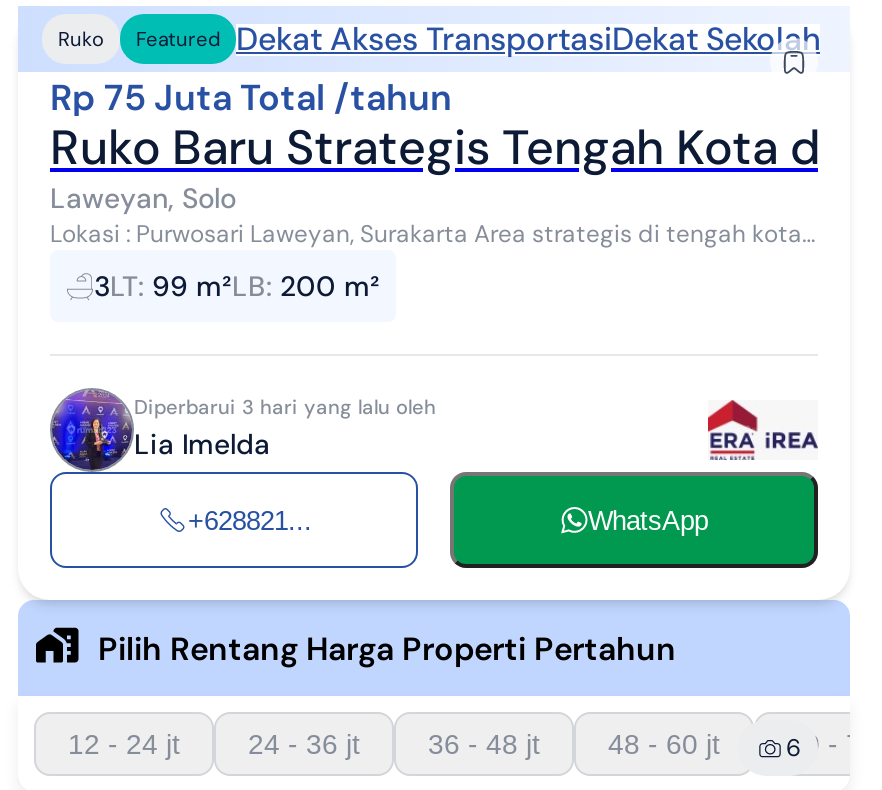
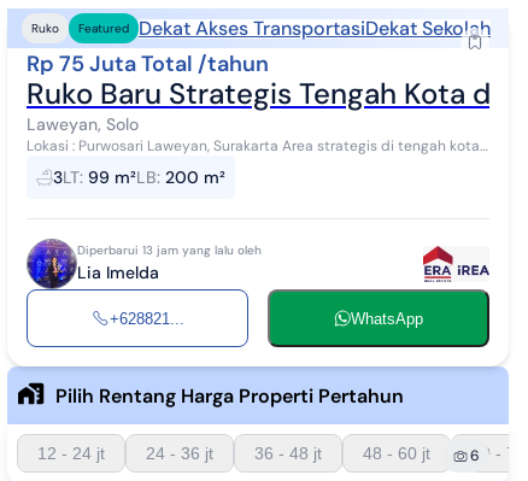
[134,393,436,419] Diperbarui 3 hari yang lalu oleh -> [77,242,262,257] Diperbarui 13 jam yang lalu oleh

